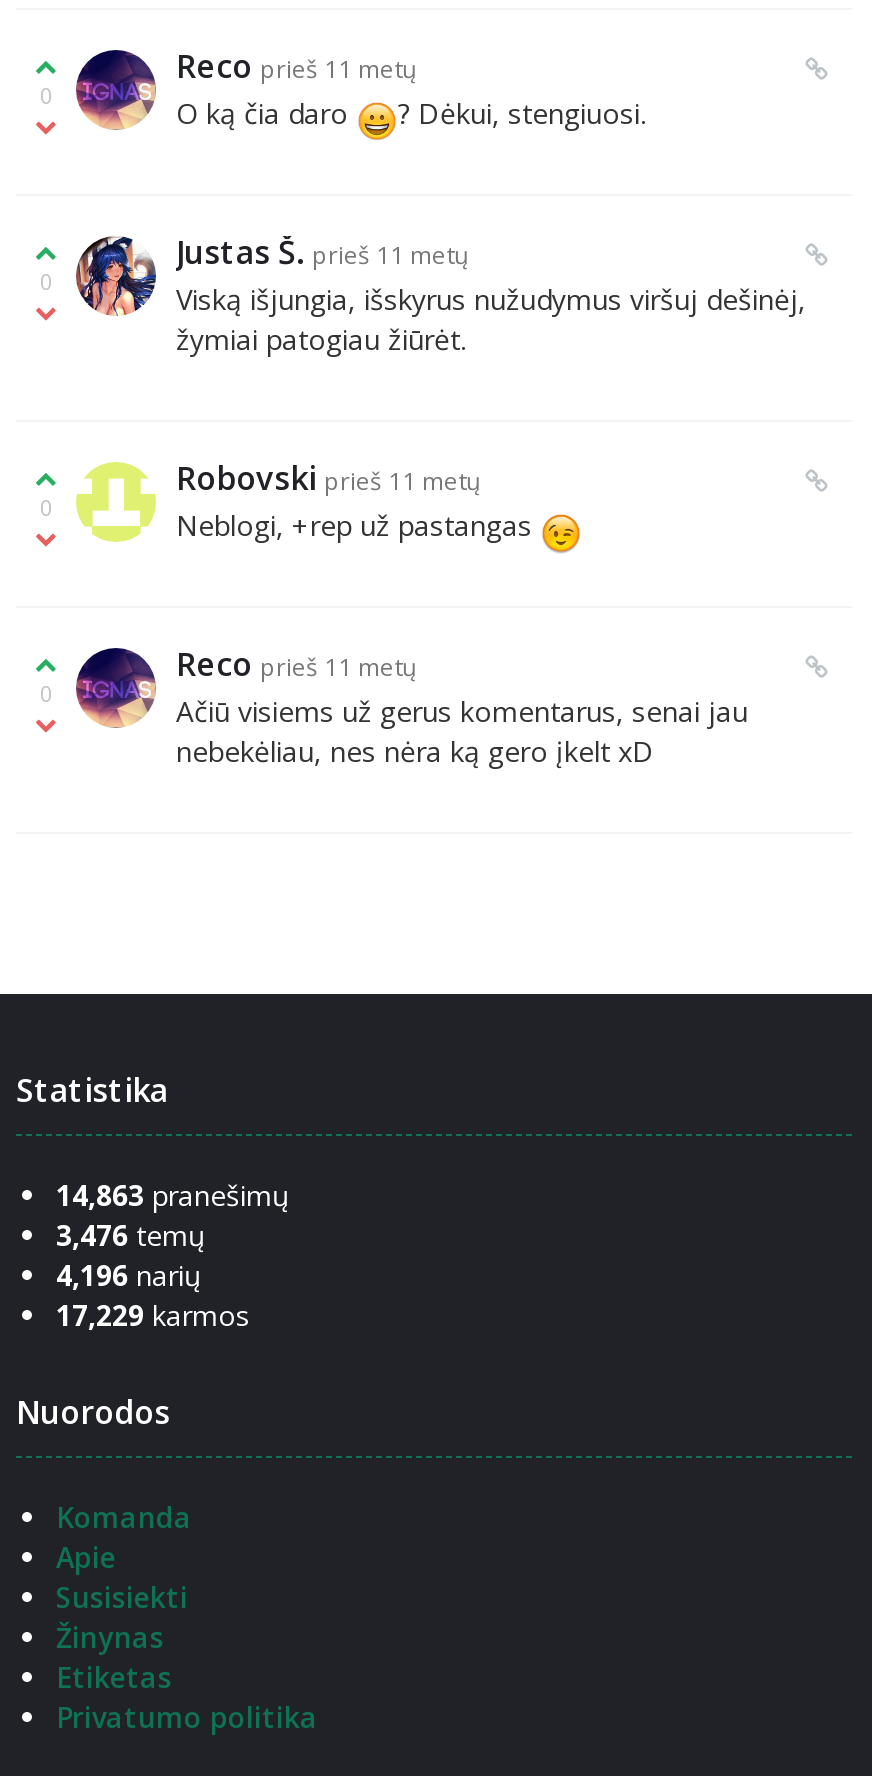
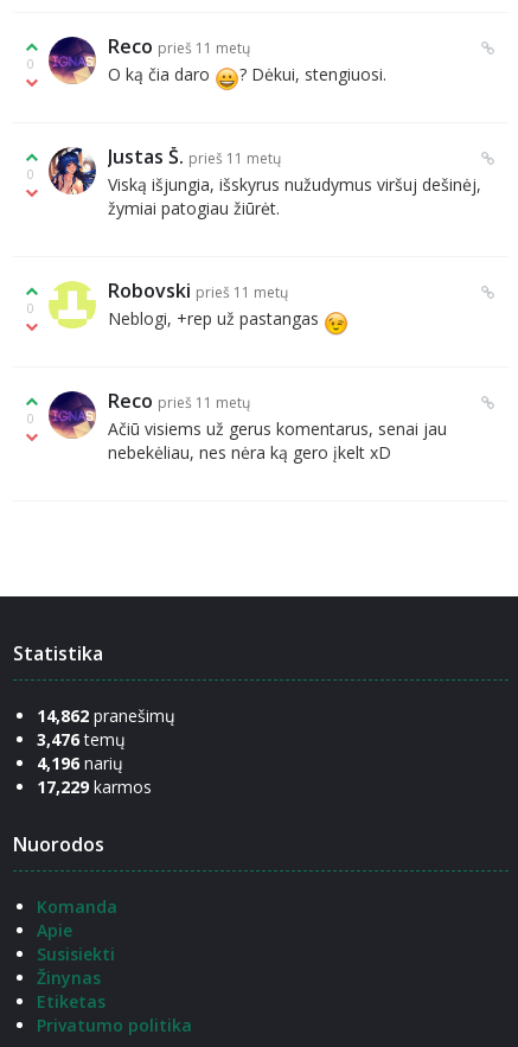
[56,1176,290,1214] 14,863 pranešimų -> [37,704,175,727] 14,862 pranešimų

